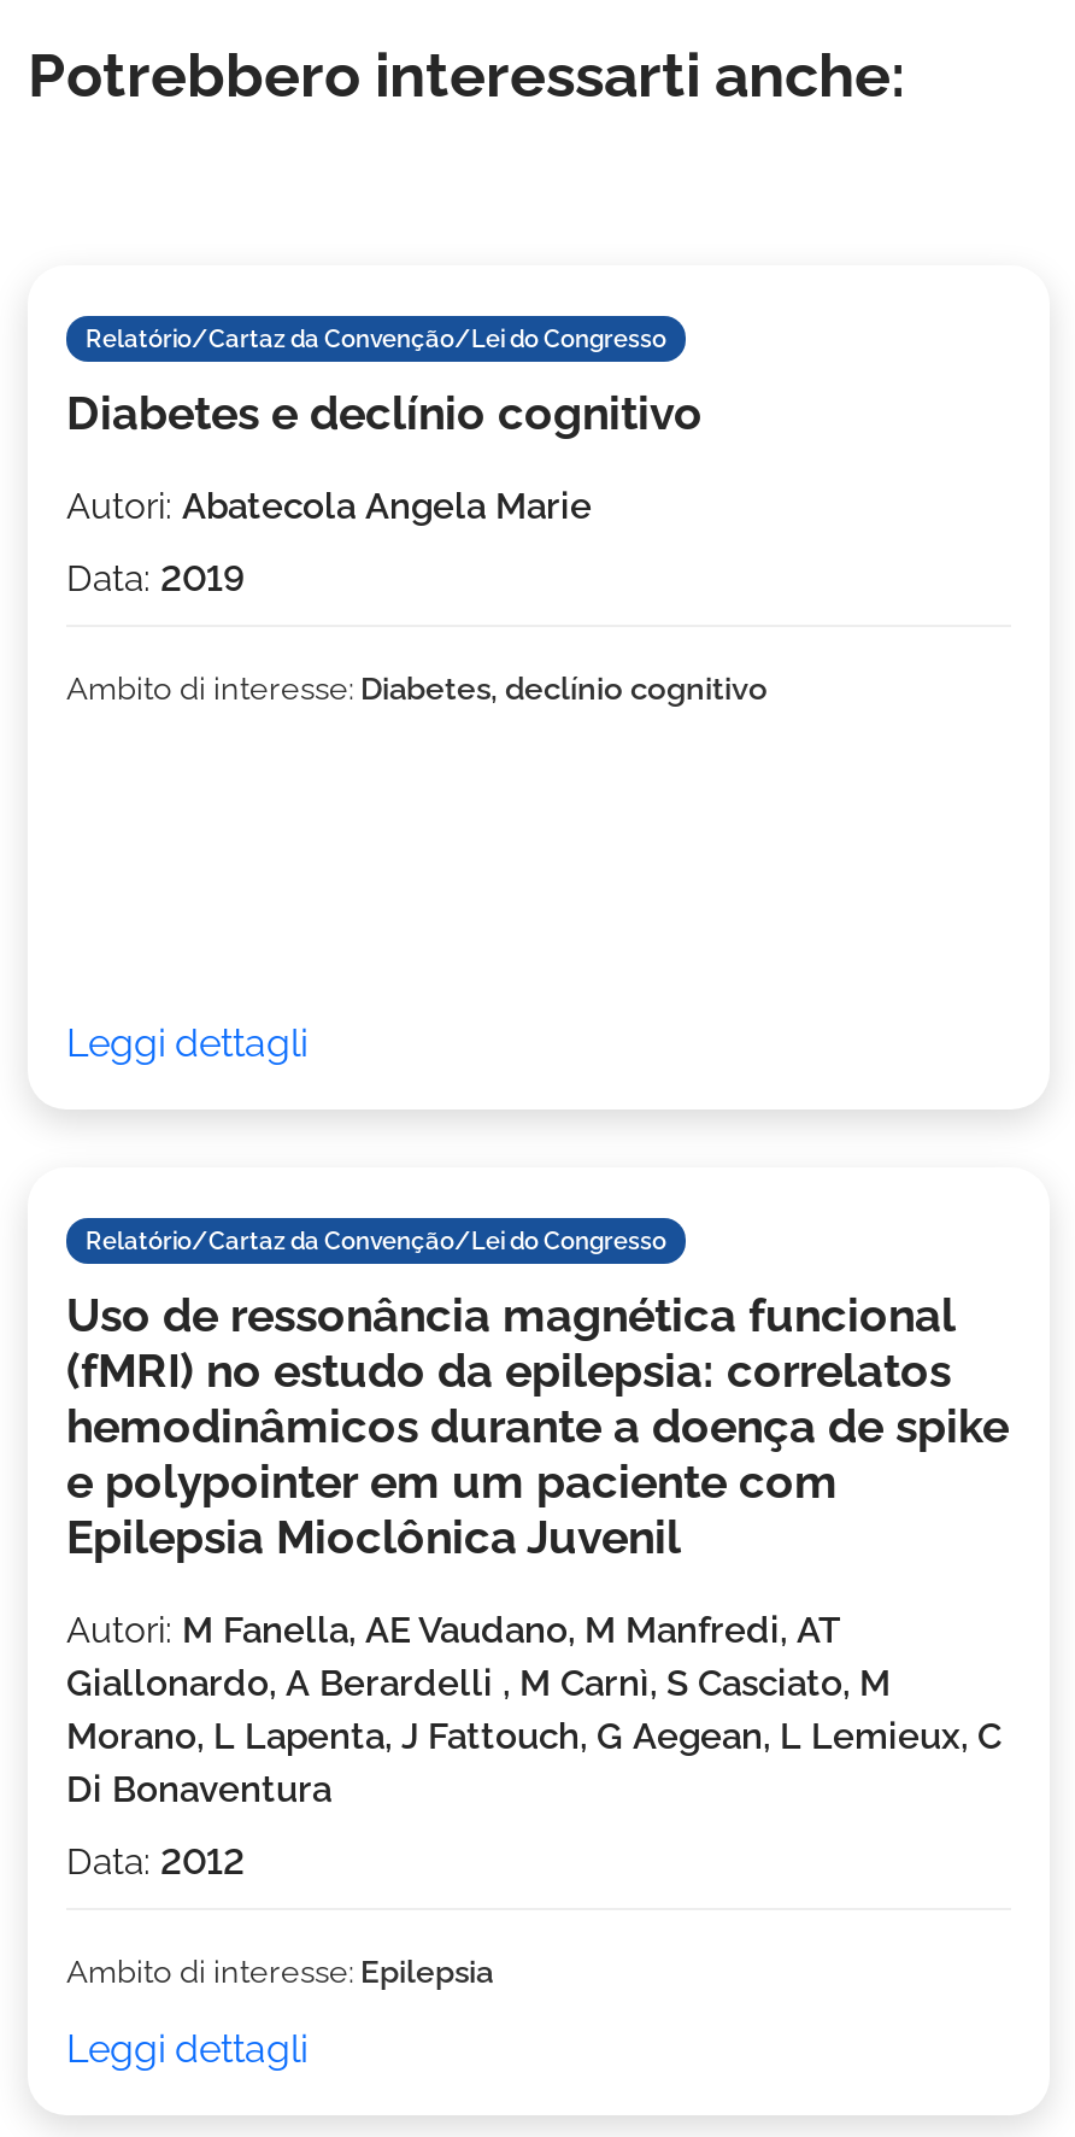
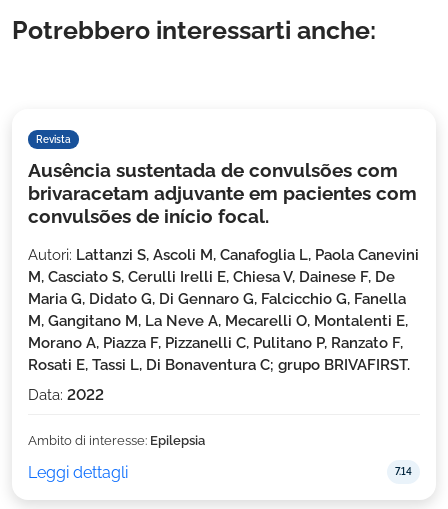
[66,326,768,707] Relatório/Cartaz da Convenção/Lei do Congresso | Diabetes e declínio cognitivo | Autori: Abatecola Angela Marie | Data: 2019 | Ambito di interesse: Diabetes, declínio cognitivo -> [36,134,71,145] Revista
[66,1020,307,1066] Leggi dettagli -> [395,466,412,477] 7.14
[66,1228,1009,1884] Relatório/Cartaz da Convenção/Lei do Congresso | Uso de ressonância magnética funcional | (fMRI) no estudo da epilepsia: correlatos | hemodinâmicos durante a doença de spike | e polypointer em um paciente com | Epilepsia Mioclônica Juvenil | Autori: M Fanella, AE Vaudano, M Manfredi, AT | Giallonardo, A Berardelli , M Carnì, S Casciato, M | Morano, L Lapenta, J Fattouch, G Aegean, L Lemieux, C | Di Bonaventura | Data: 2012 -> [28,159,419,404] Ausência sustentada de convulsões com | brivaracetam adjuvante em pacientes com | convulsões de início focal. | Autori: Lattanzi S, Ascoli M, Canafoglia L, Paola Canevini | M, Casciato S, Cerulli Irelli E, Chiesa V, Dainese F, De | Maria G, Didato G, Di Gennaro G, Falcicchio G, Fanella | M, Gangitano M, La Neve A, Mecarelli O, Montalenti E, | Morano A, Piazza F, Pizzanelli C, Pulitano P, Ranzato F, | Rosati E, Tassi L, Di Bonaventura C; grupo BRIVAFIRST. | Data: 2022

